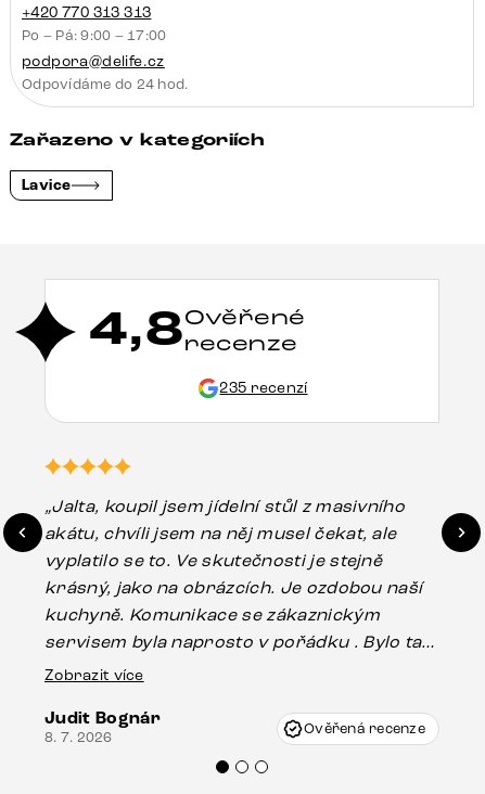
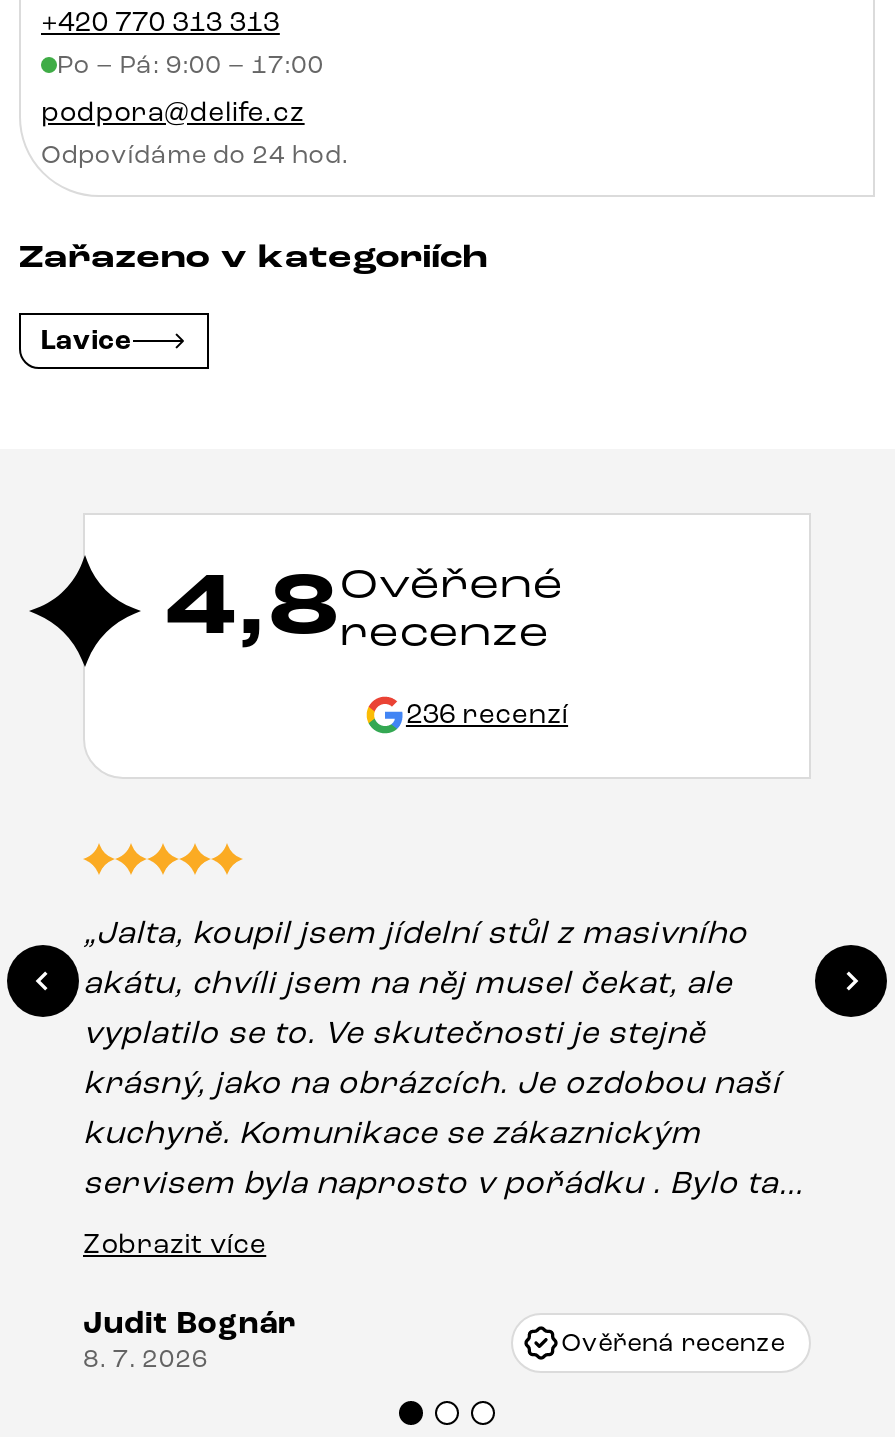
[220,379,308,397] 235 recenzí -> [406,698,568,732] 236 recenzí

